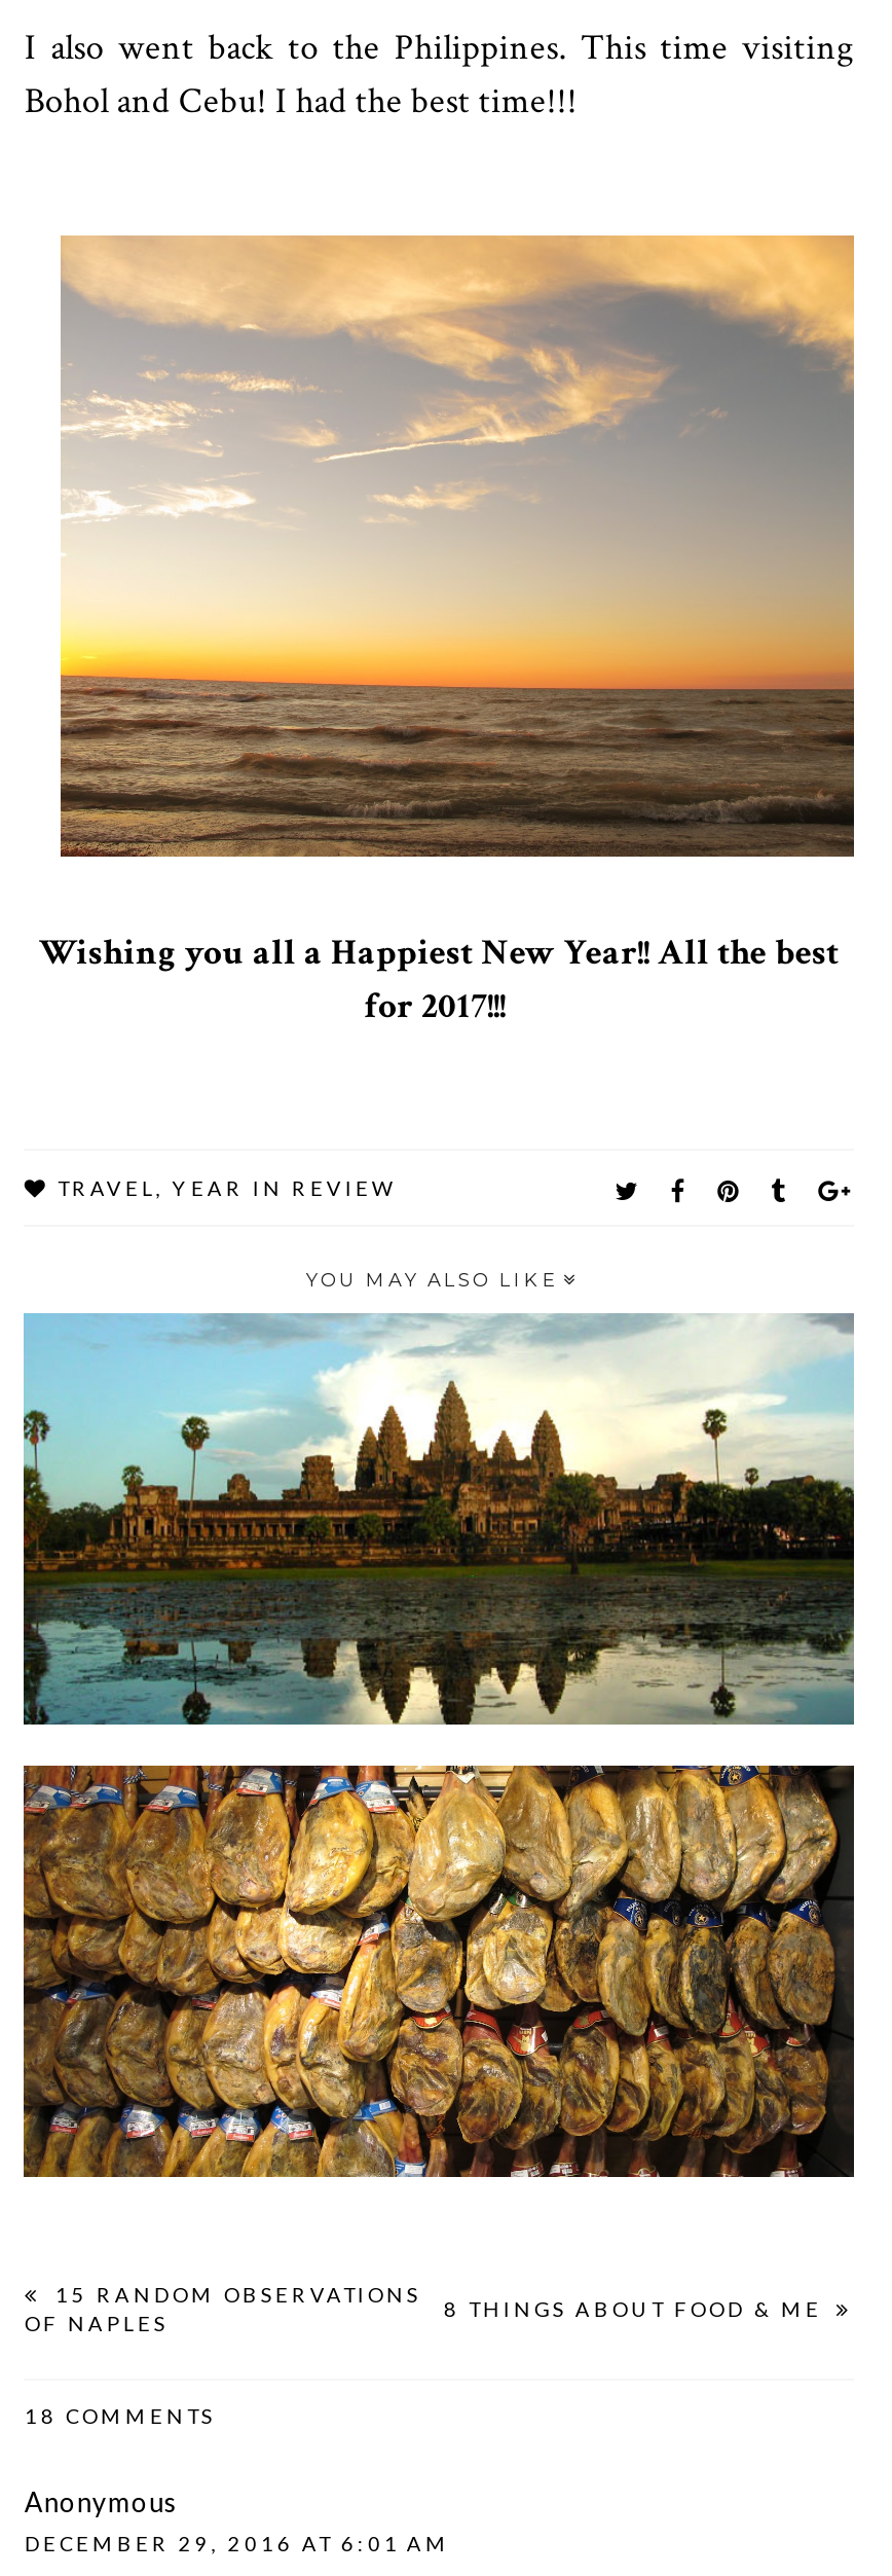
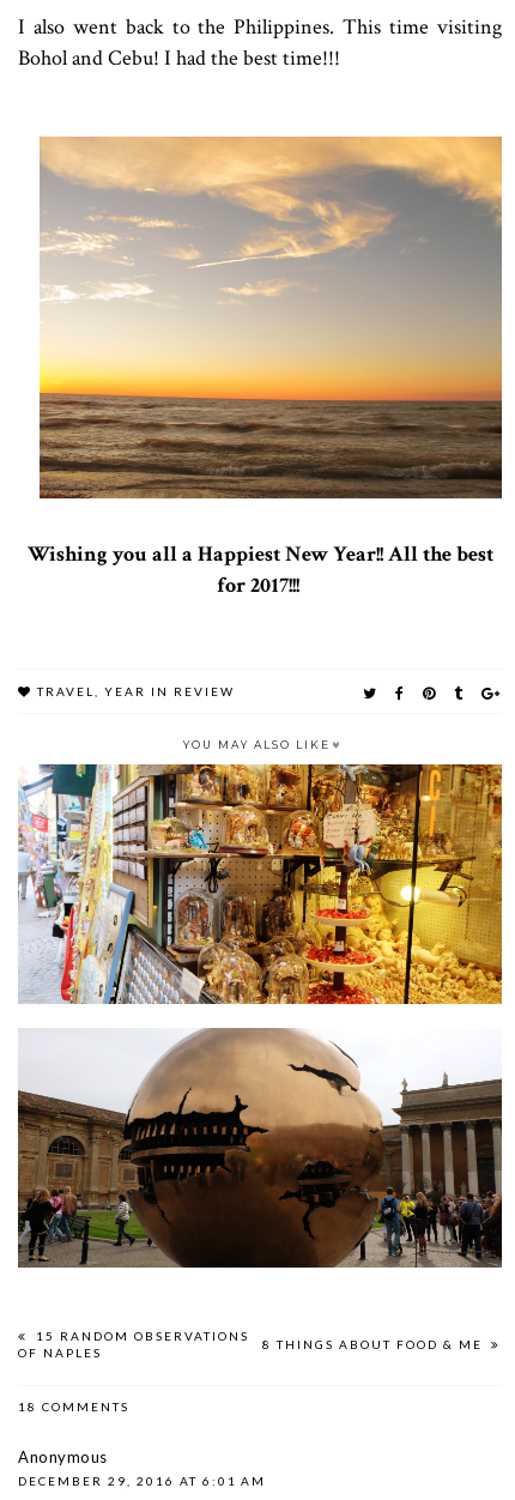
[22,1311,856,1727] [image] -> [18,763,503,1005] [image]
[22,1764,856,2179] [image] -> [17,1028,503,1269] [image]

